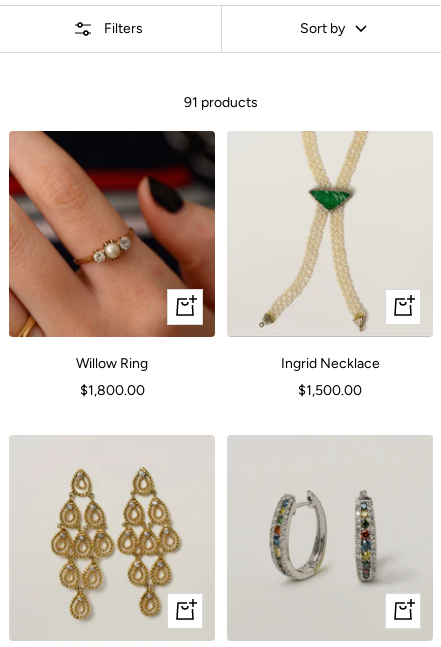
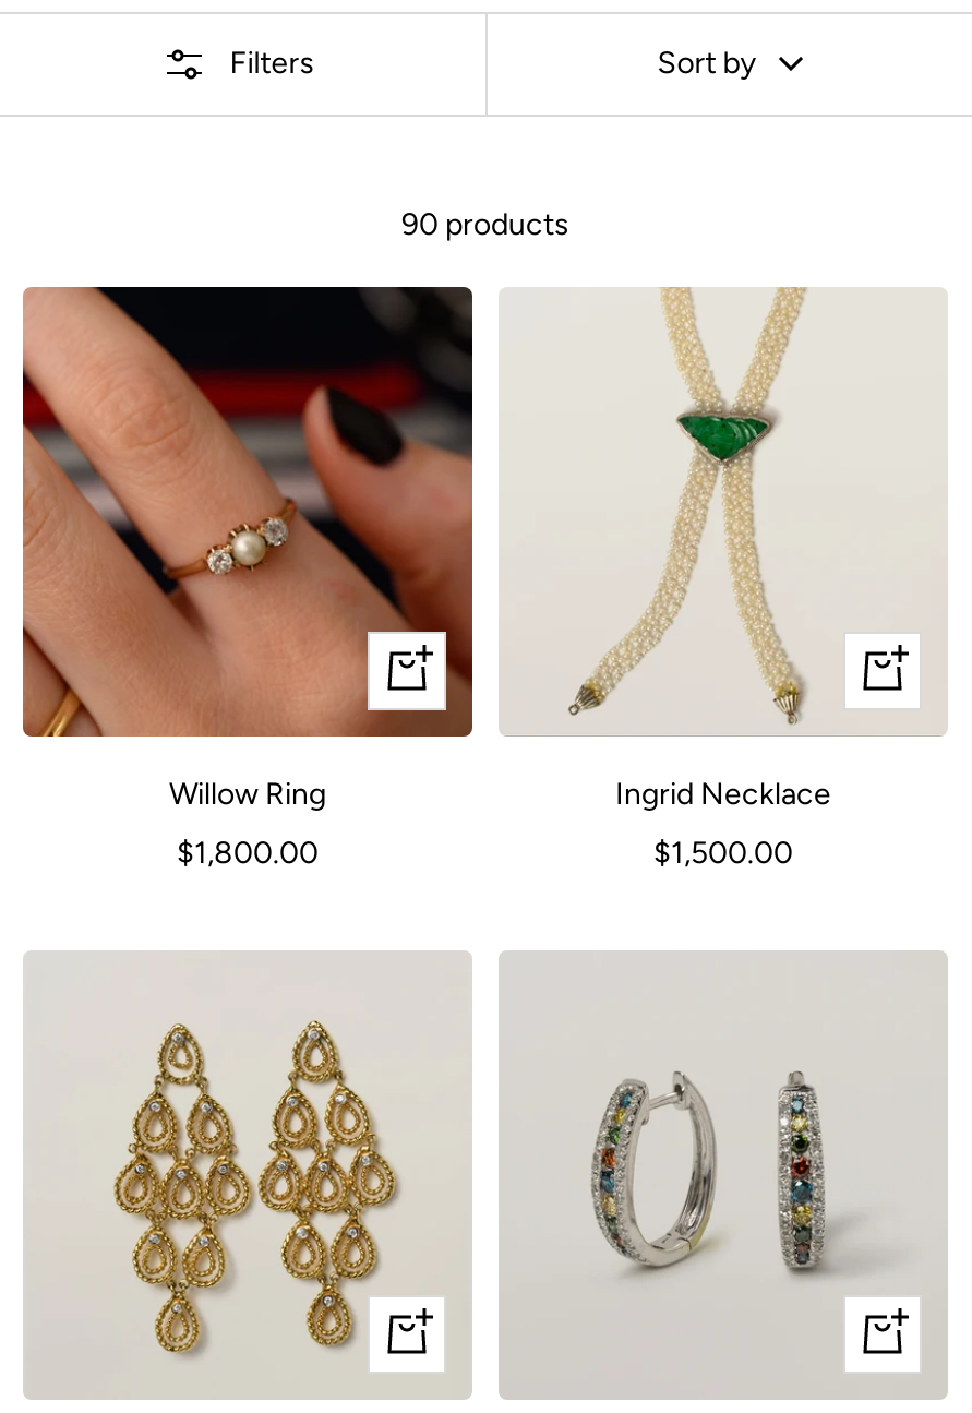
[184,94,258,111] 91 products -> [401,207,569,244] 90 products

